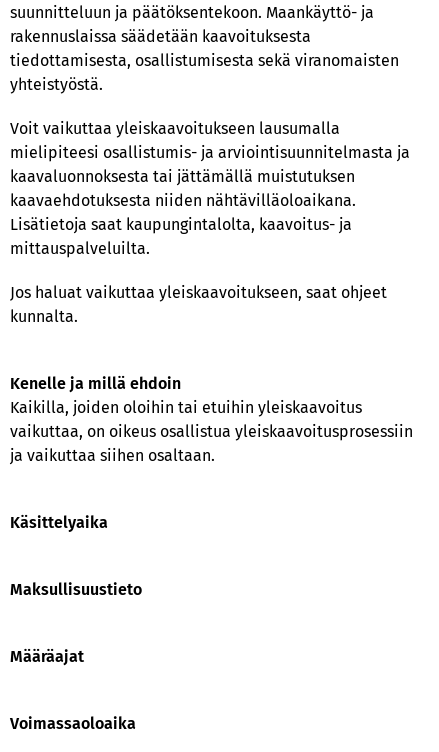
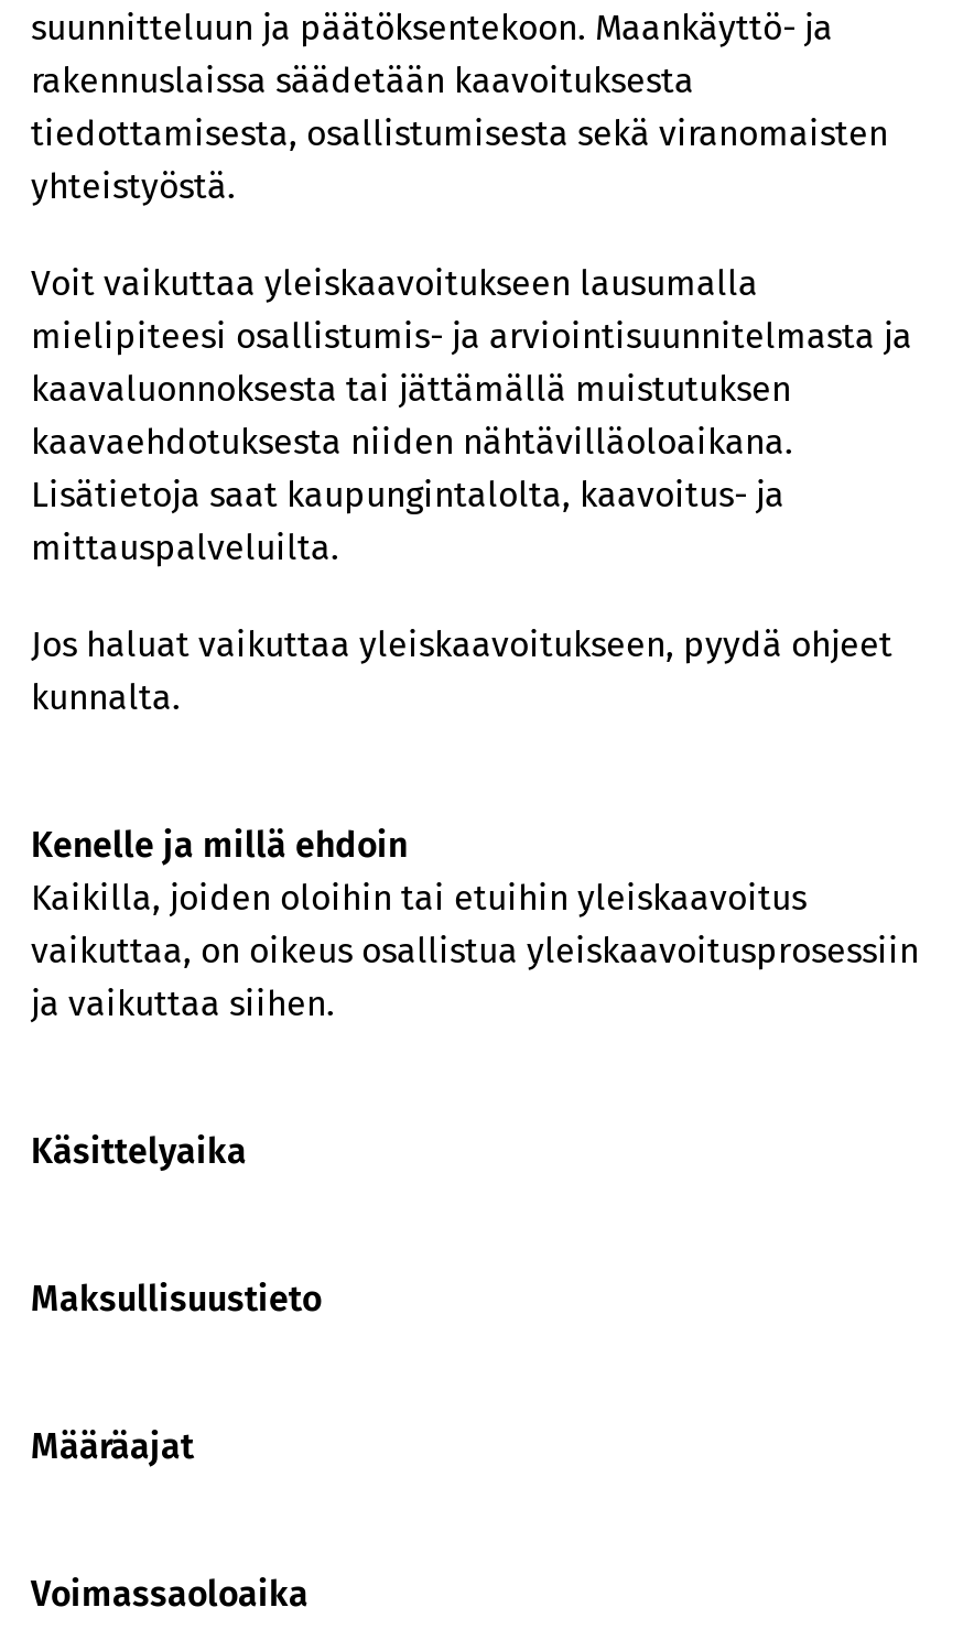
[10,283,387,302] Jos haluat vaikuttaa yleiskaavoitukseen, saat ohjeet -> [31,624,892,666] Jos haluat vaikuttaa yleiskaavoitukseen, pyydä ohjeet
[10,446,215,465] ja vaikuttaa siihen osaltaan. -> [31,983,335,1025] ja vaikuttaa siihen.

